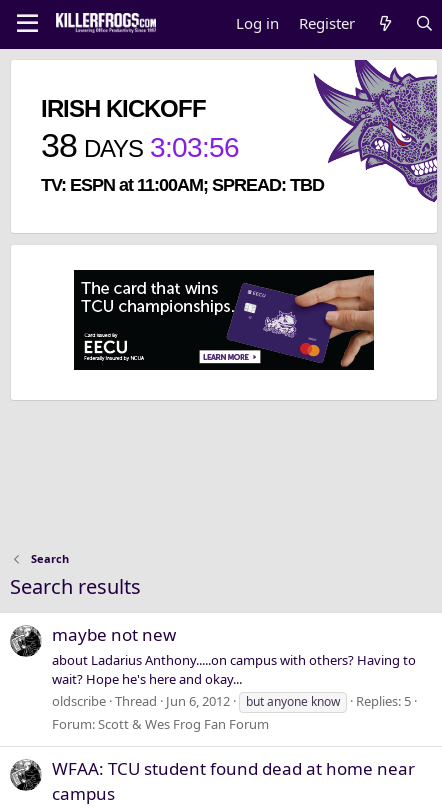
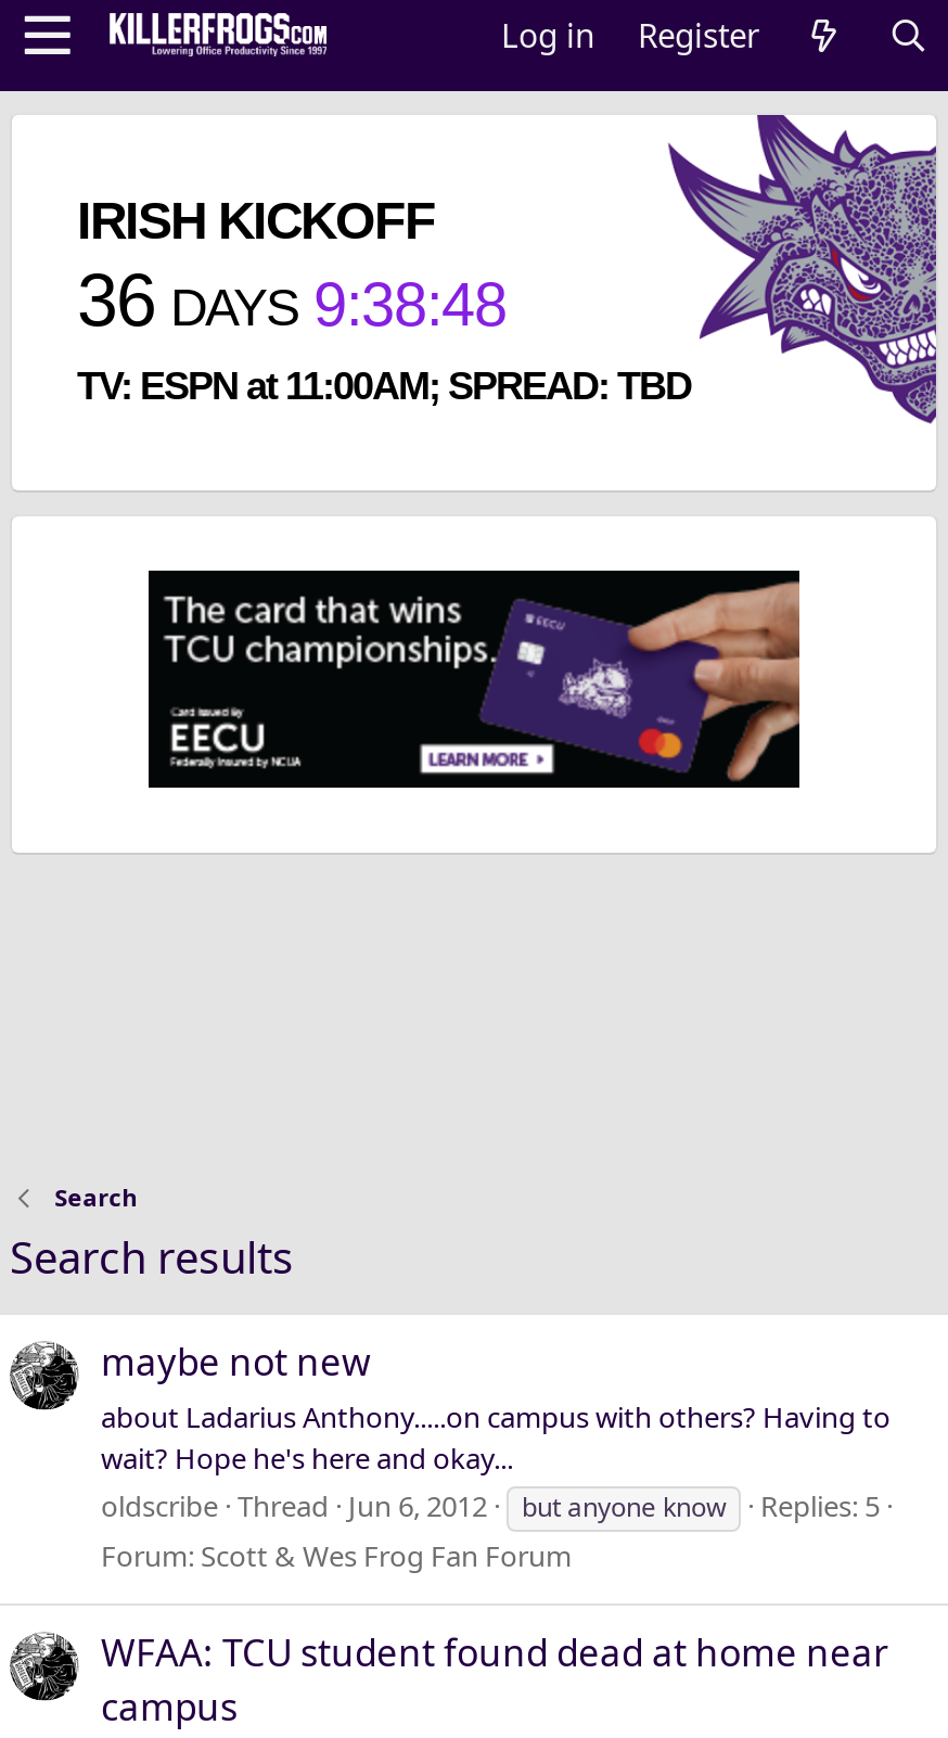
[41,126,239,164] 38 DAYS 3:03:56 -> [77,258,507,341] 36 DAYS 9:38:48

